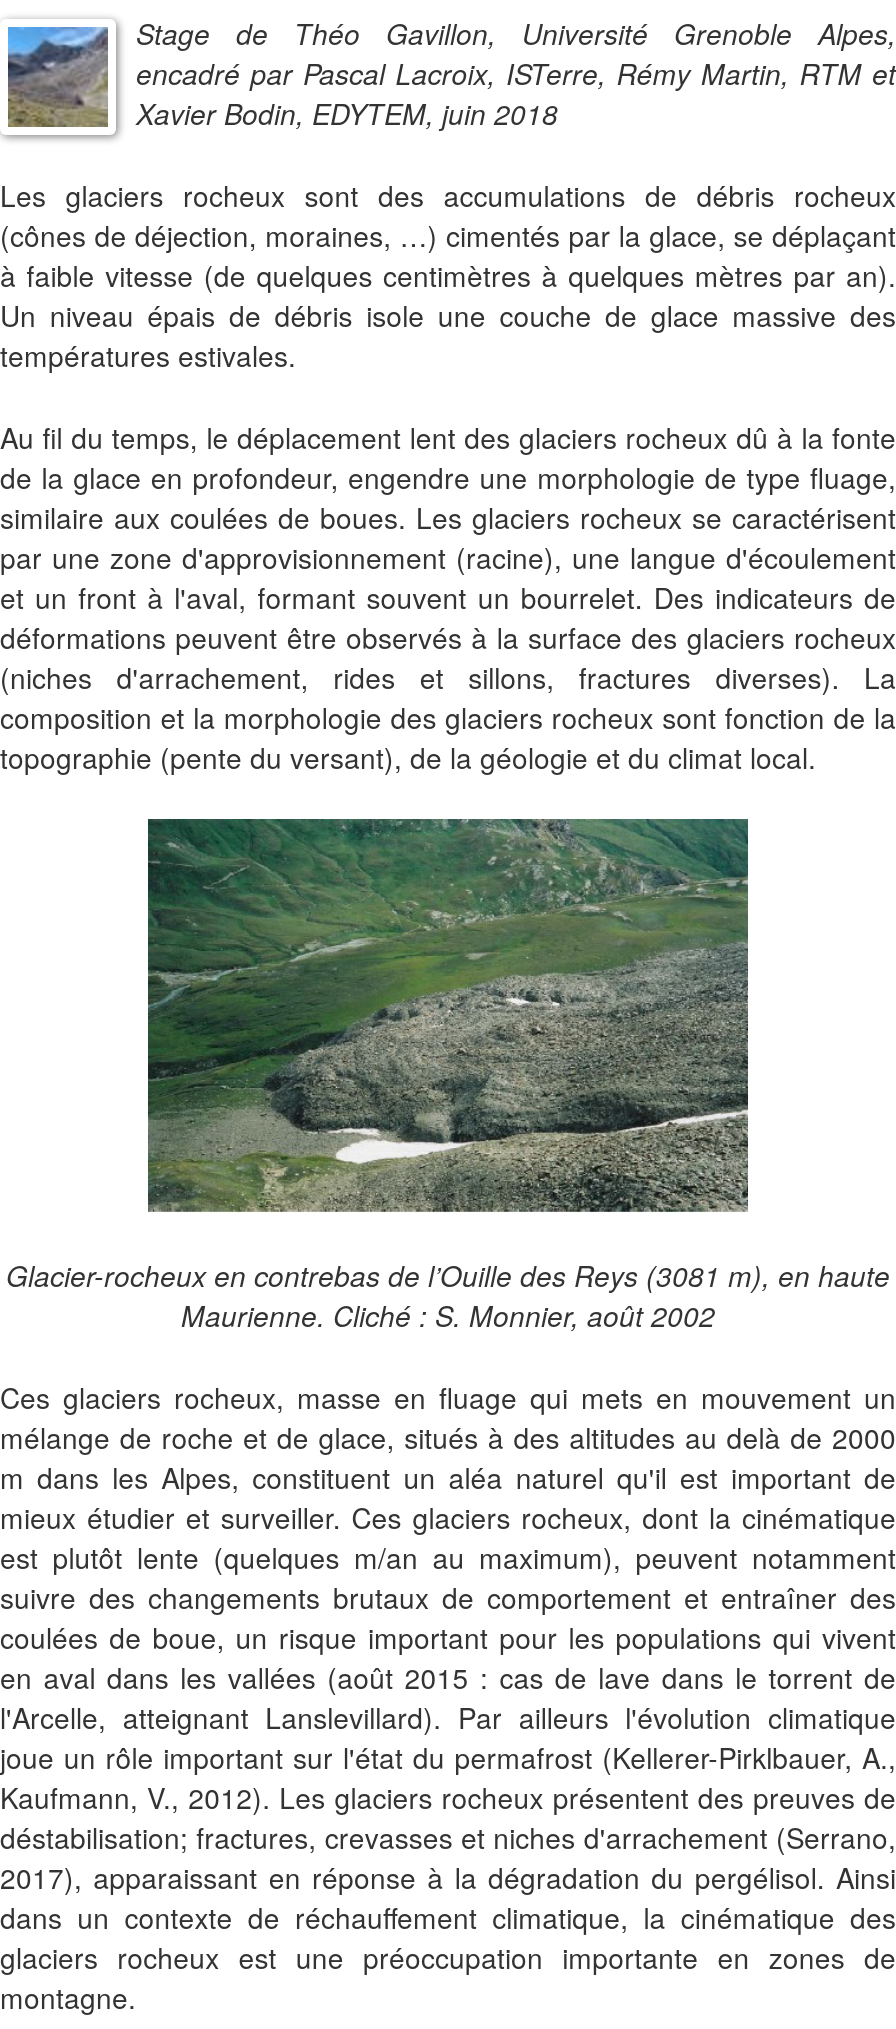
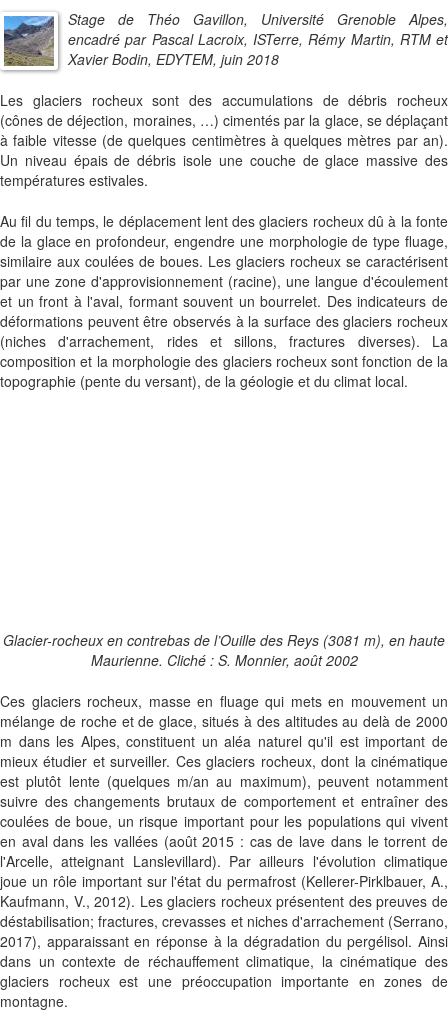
[146,817,750,1215] [image] -> none

